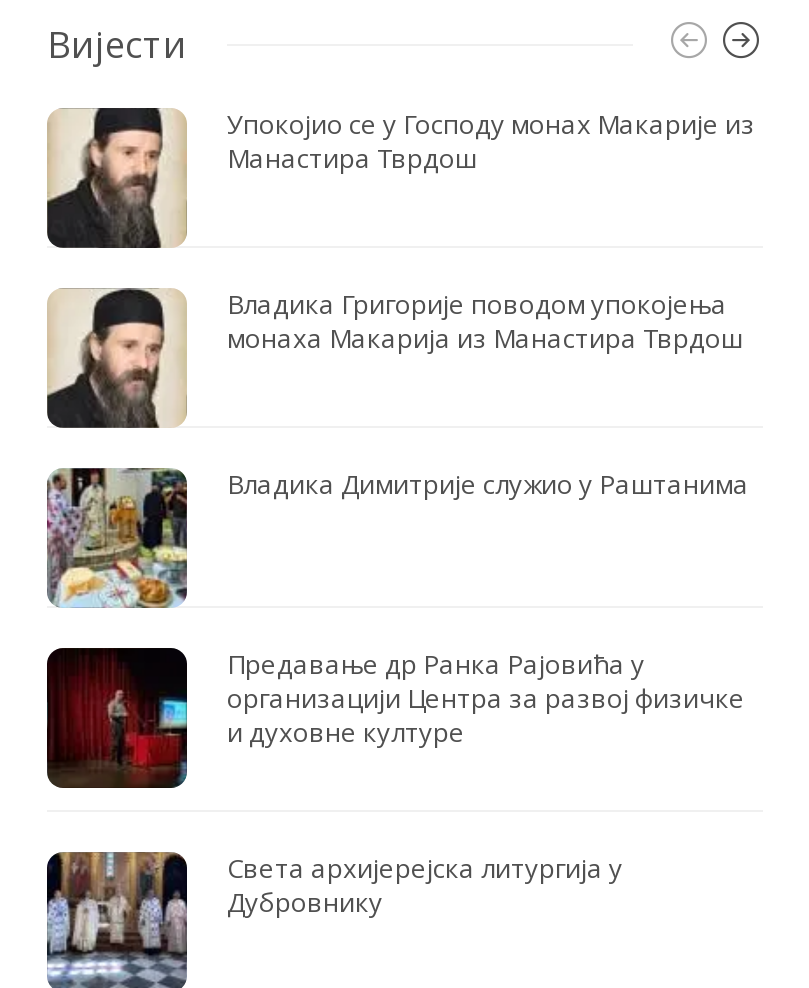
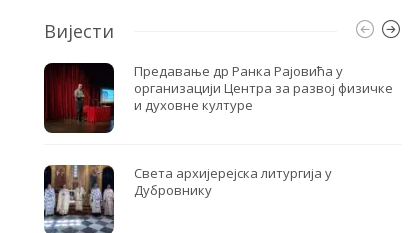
[45,105,755,248] [image] | Упокојио се у Господу монах Макарије из | Манастира Тврдош -> none
[47,285,743,430] [image] | Владика Григорије поводом упокојења | монаха Макарија из Манастира Тврдош -> none
[45,465,749,610] [image] | Владика Димитрије служио у Раштанима -> none

